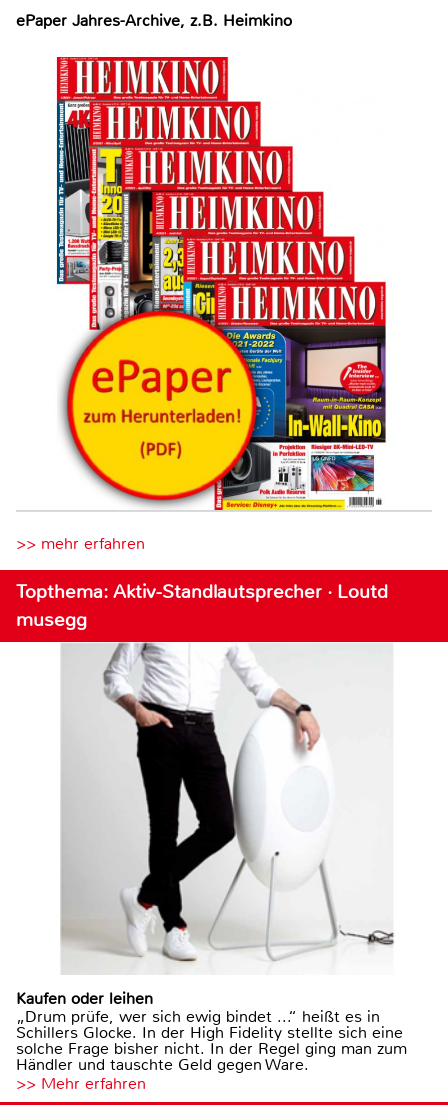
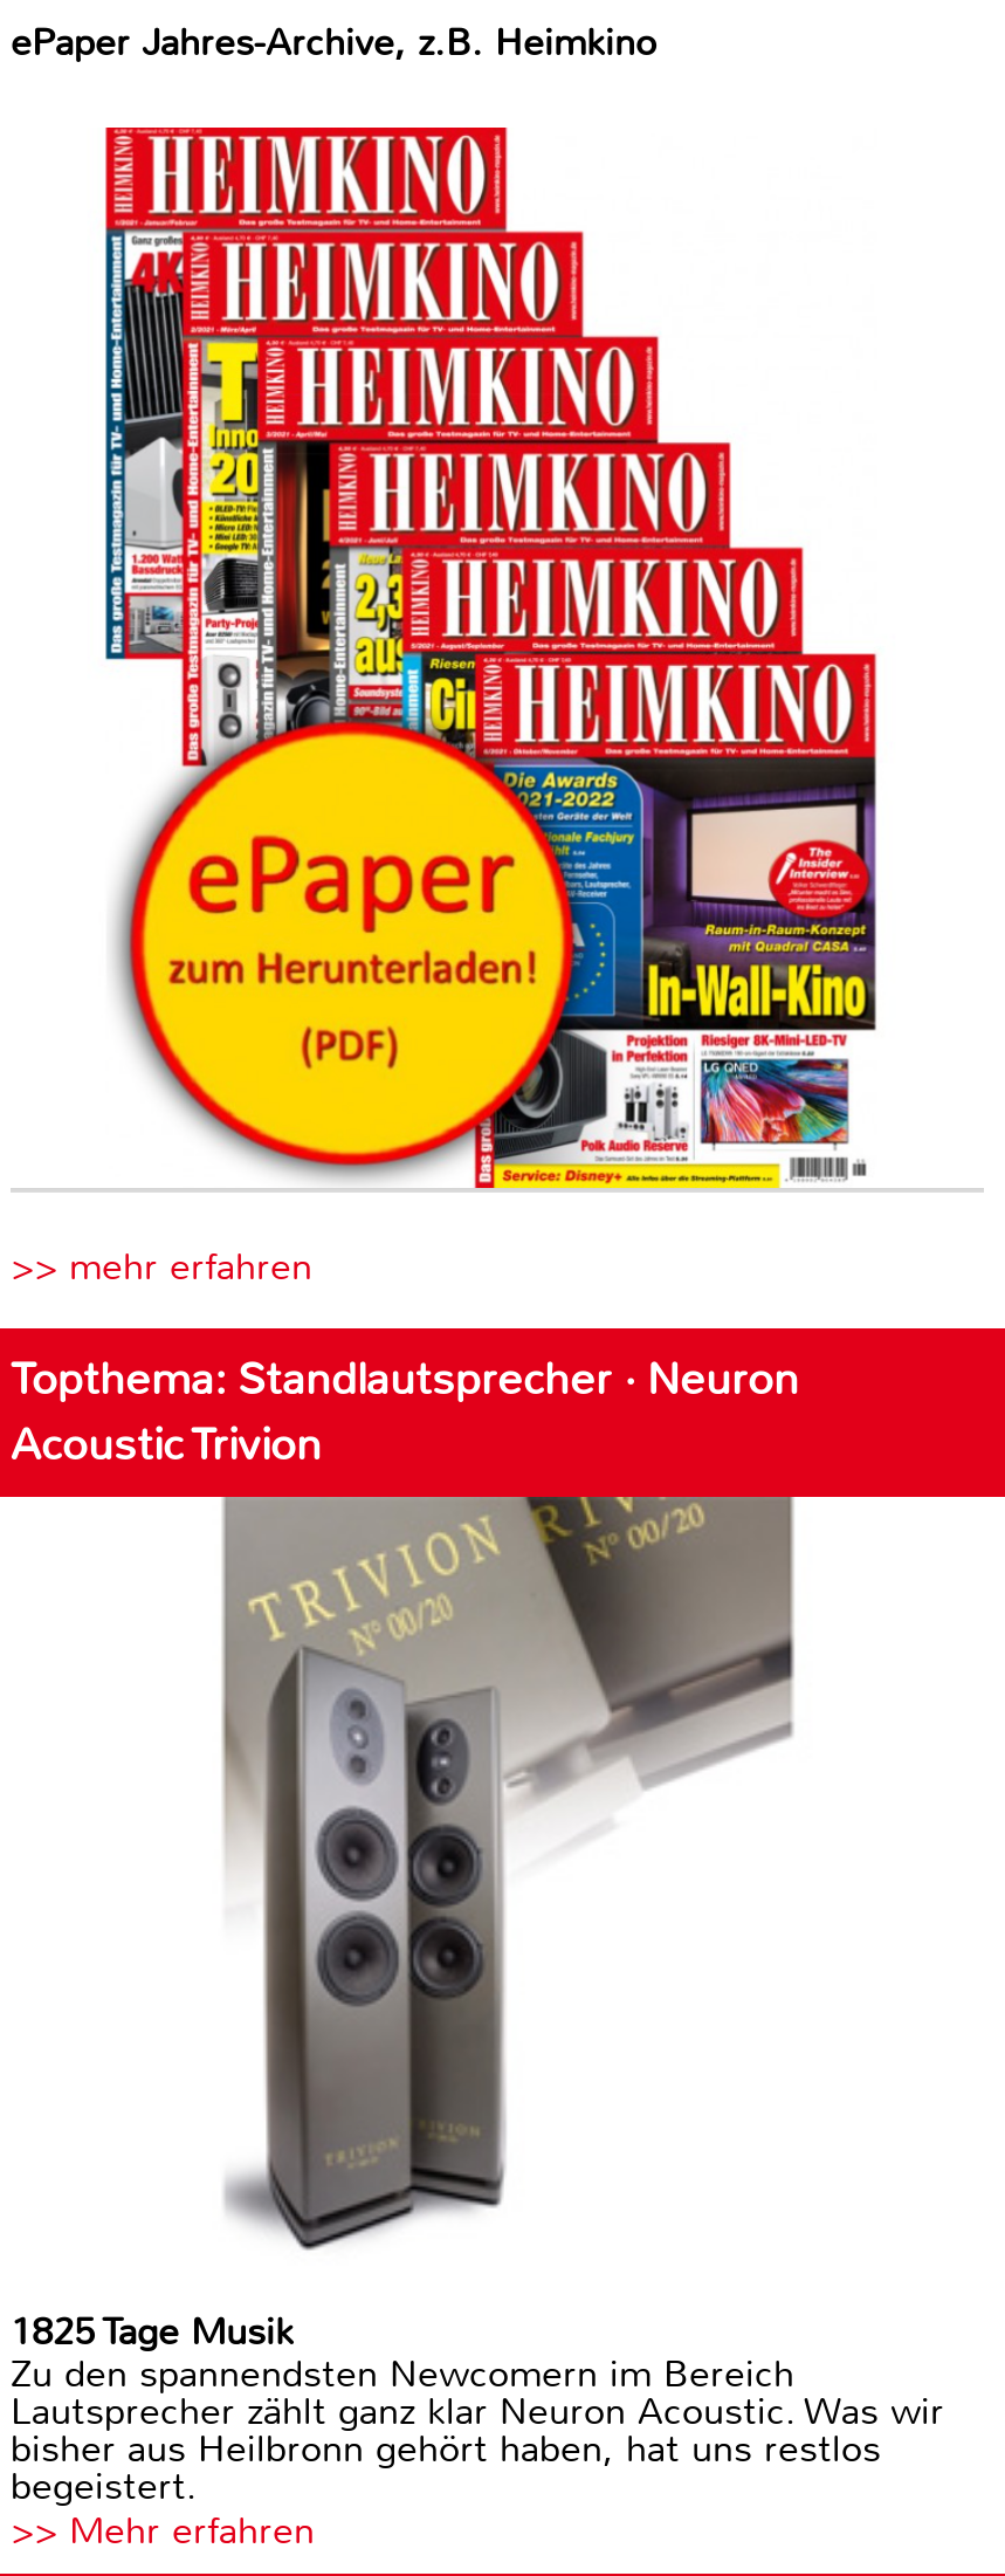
[16,579,388,632] Topthema: Aktiv-Standlautsprecher · Loutd | musegg -> [11,1350,799,1474] Topthema: Standlautsprecher · Neuron | Acoustic Trivion
[16,641,407,1075] [image] | Kaufen oder leihen | „Drum prüfe, wer sich ewig bindet ...“ heißt es in | Schillers Glocke. In der High Fidelity stellte sich eine | solche Frage bisher nicht. In der Regel ging man zum | Händler und tauschte Geld gegen Ware. -> [11,1495,944,2511] [image] | 1825 Tage Musik | Zu den spannendsten Newcomern im Bereich | Lautsprecher zählt ganz klar Neuron Acoustic. Was wir | bisher aus Heilbronn gehört haben, hat uns restlos | begeistert.

